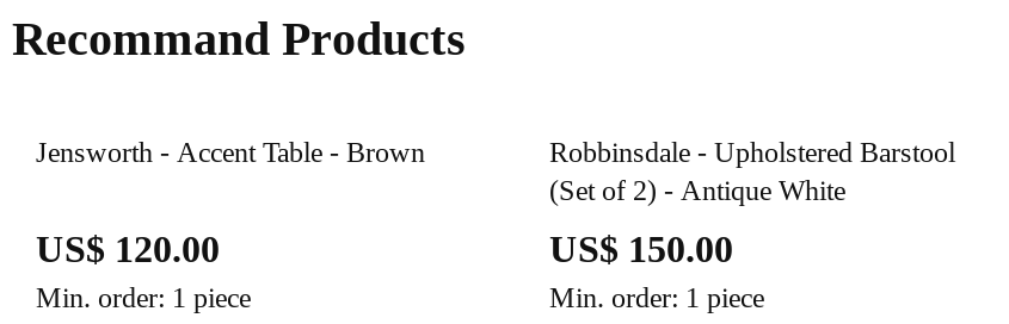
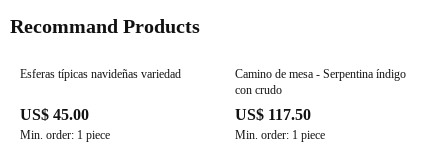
[36,135,425,168] Jensworth - Accent Table - Brown -> [20,66,181,80] Esferas típicas navideñas variedad
[549,135,955,206] Robbinsdale - Upholstered Barstool | (Set of 2) - Antique White -> [235,66,406,96] Camino de mesa - Serpentina índigo | con crudo
[36,228,220,268] US$ 120.00 -> [20,105,89,122] US$ 45.00
[549,228,733,268] US$ 150.00 -> [235,105,311,122] US$ 117.50

